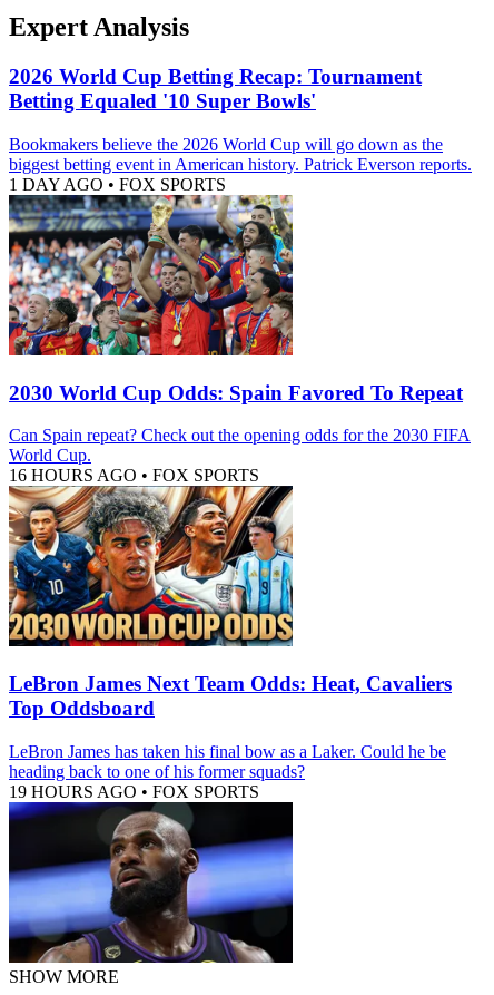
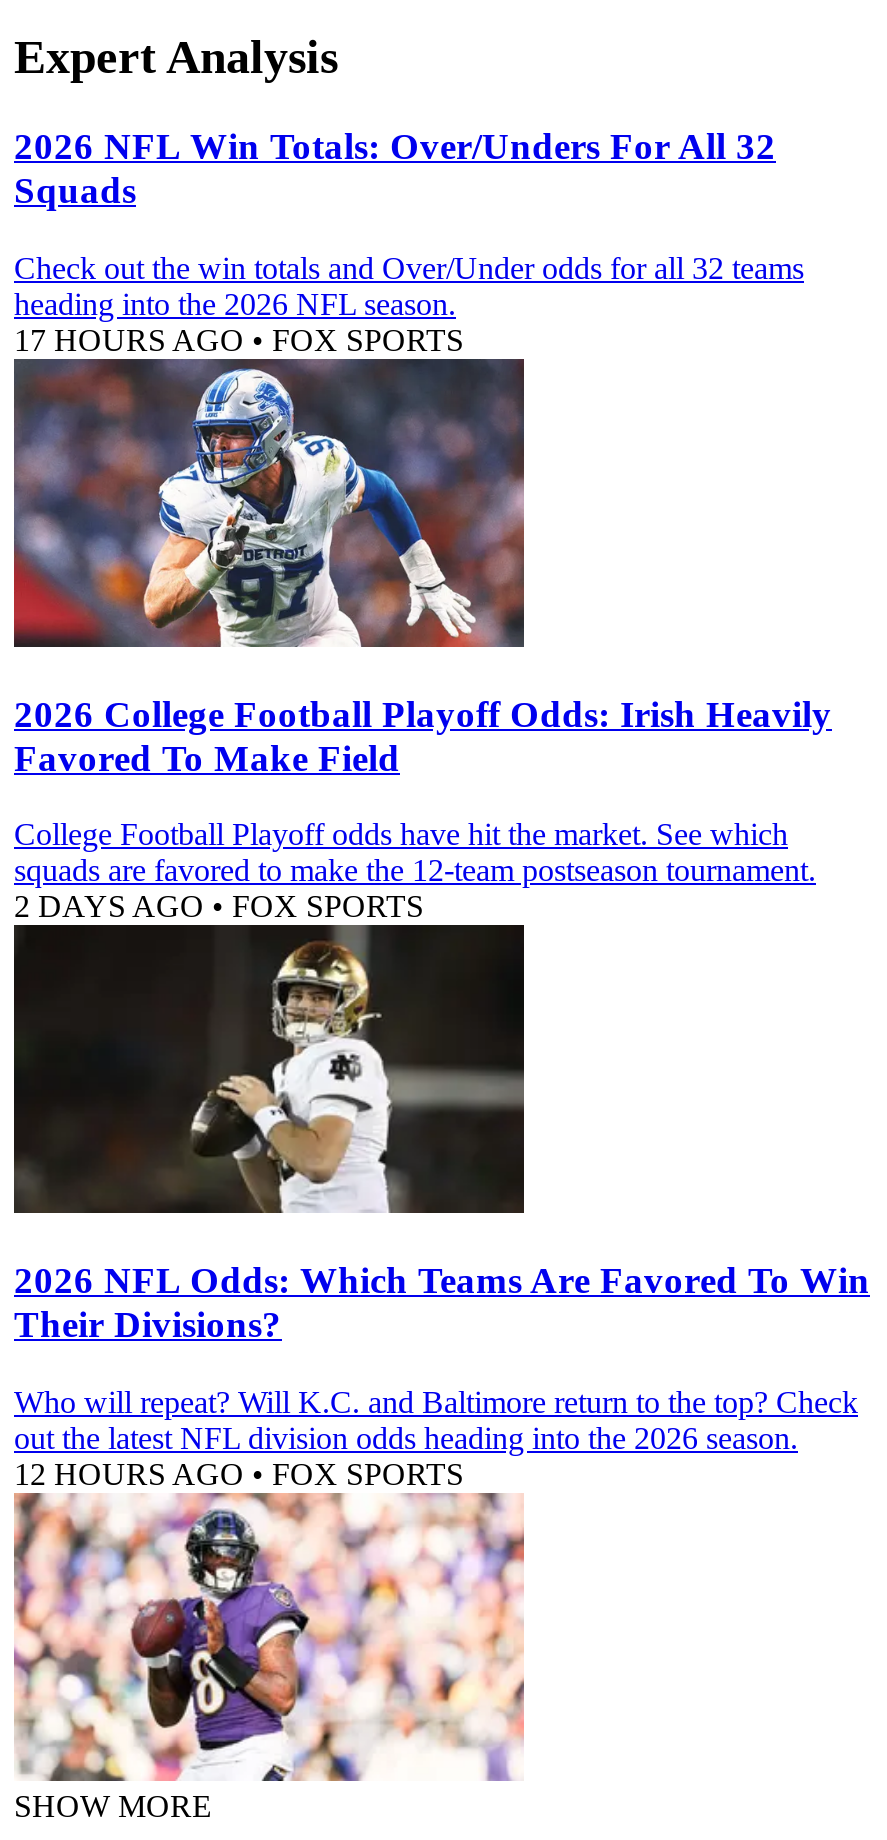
[9,65,422,113] 2026 World Cup Betting Recap: Tournament | Betting Equaled '10 Super Bowls' -> [14,125,776,211] 2026 NFL Win Totals: Over/Unders For All 32 | Squads
[9,135,472,194] Bookmakers believe the 2026 World Cup will go down as the | biggest betting event in American history. Patrick Everson reports. | 1 DAY AGO • FOX SPORTS -> [14,251,804,357] Check out the win totals and Over/Under odds for all 32 teams | heading into the 2026 NFL season. | 17 HOURS AGO • FOX SPORTS
[8,195,463,404] [image] | 2030 World Cup Odds: Spain Favored To Repeat -> [12,379,832,778] [image] | 2026 College Football Playoff Odds: Irish Heavily | Favored To Make Field
[9,426,471,485] Can Spain repeat? Check out the opening odds for the 2030 FIFA | World Cup. | 16 HOURS AGO • FOX SPORTS -> [14,818,816,924] College Football Playoff odds have hit the market. See which | squads are favored to make the 12-team postseason tournament. | 2 DAYS AGO • FOX SPORTS
[8,498,452,720] [image] | LeBron James Next Team Odds: Heat, Cavaliers | Top Oddsboard -> [12,927,870,1345] [image] | 2026 NFL Odds: Which Teams Are Favored To Win | Their Divisions?
[9,742,446,801] LeBron James has taken his final bow as a Laker. Could he be | heading back to one of his former squads? | 19 HOURS AGO • FOX SPORTS -> [14,1385,858,1491] Who will repeat? Will K.C. and Baltimore return to the top? Check | out the latest NFL division odds heading into the 2026 season. | 12 HOURS AGO • FOX SPORTS
[8,813,294,964] [image] -> [12,1493,526,1783] [image]

